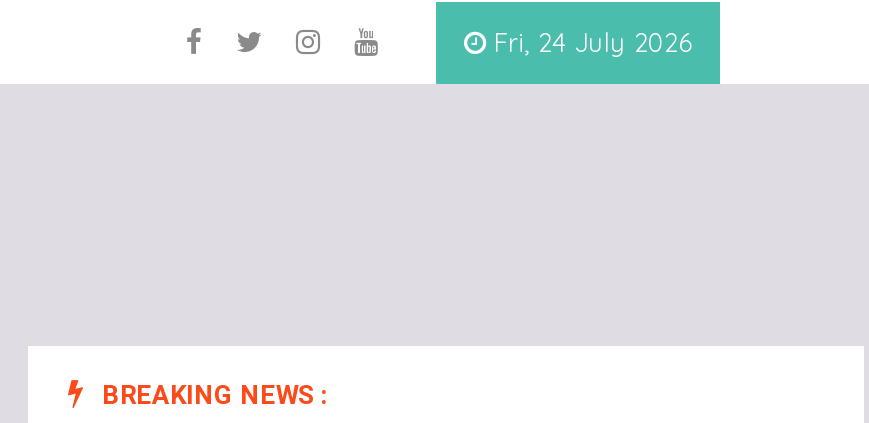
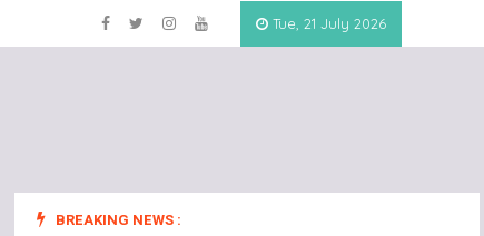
[486,26,692,58] Fri, 24 July 2026 -> [268,14,386,32] Tue, 21 July 2026

